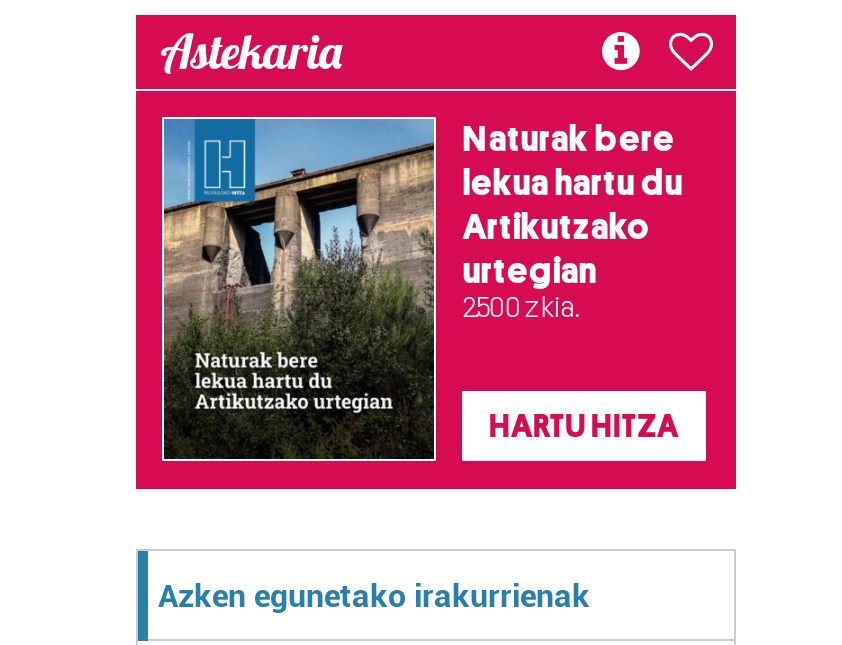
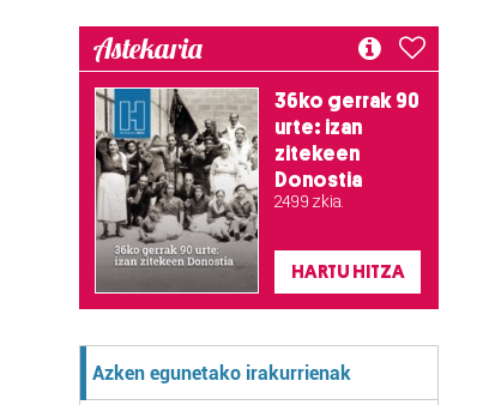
[162,117,683,461] [image] | Naturak bere | lekua hartu du | Artikutzako | urtegian | 2.500 zkia. -> [95,87,420,294] [image] | 36ko gerrak 90 | urte: izan | zitekeen | Donostia | 2.499 zkia.

